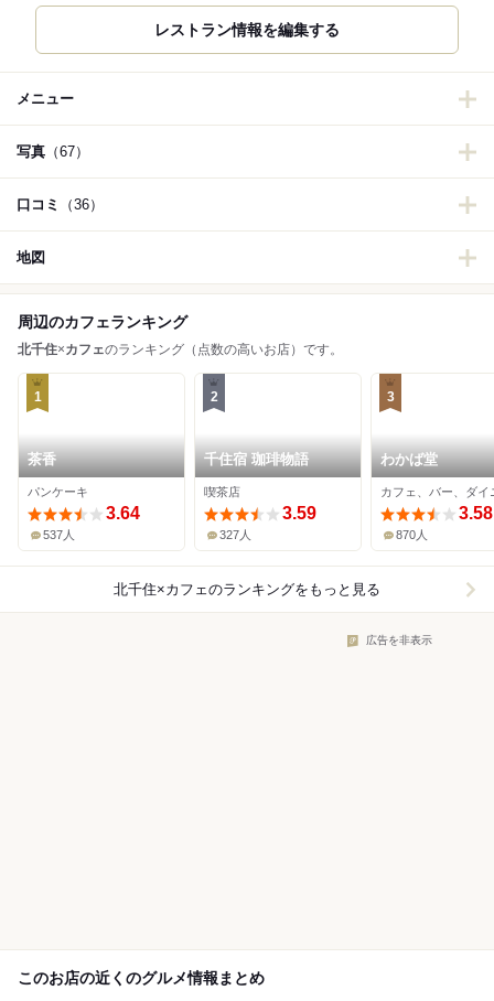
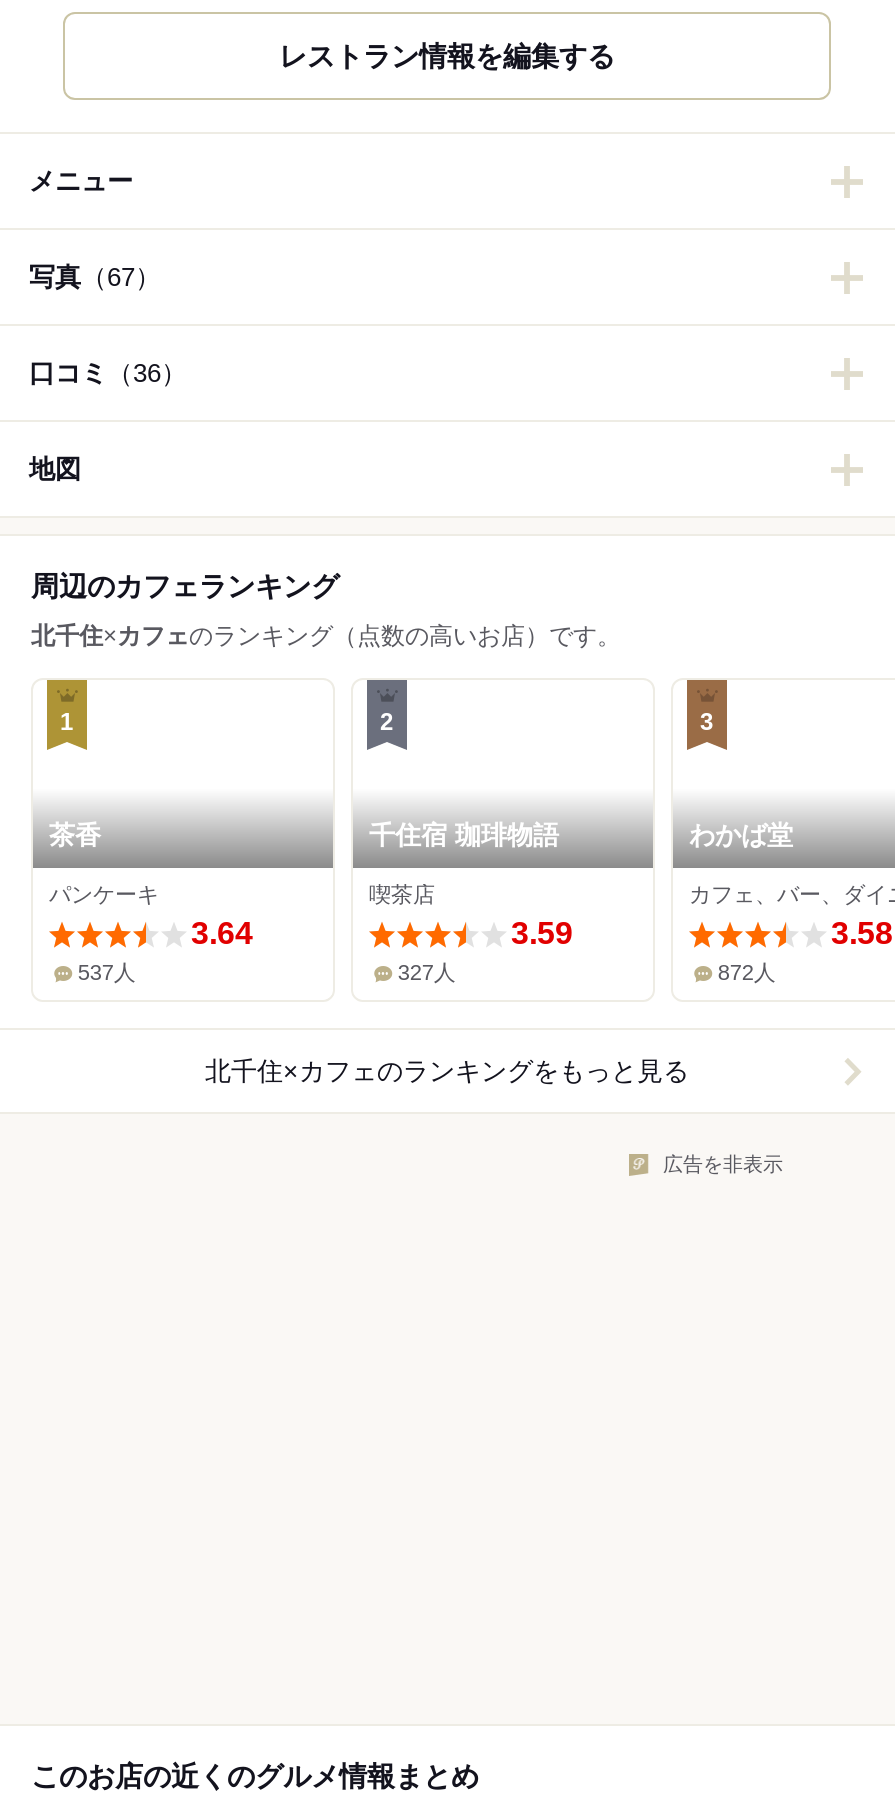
[396,528,428,542] 870人 -> [718,961,776,985] 872人

